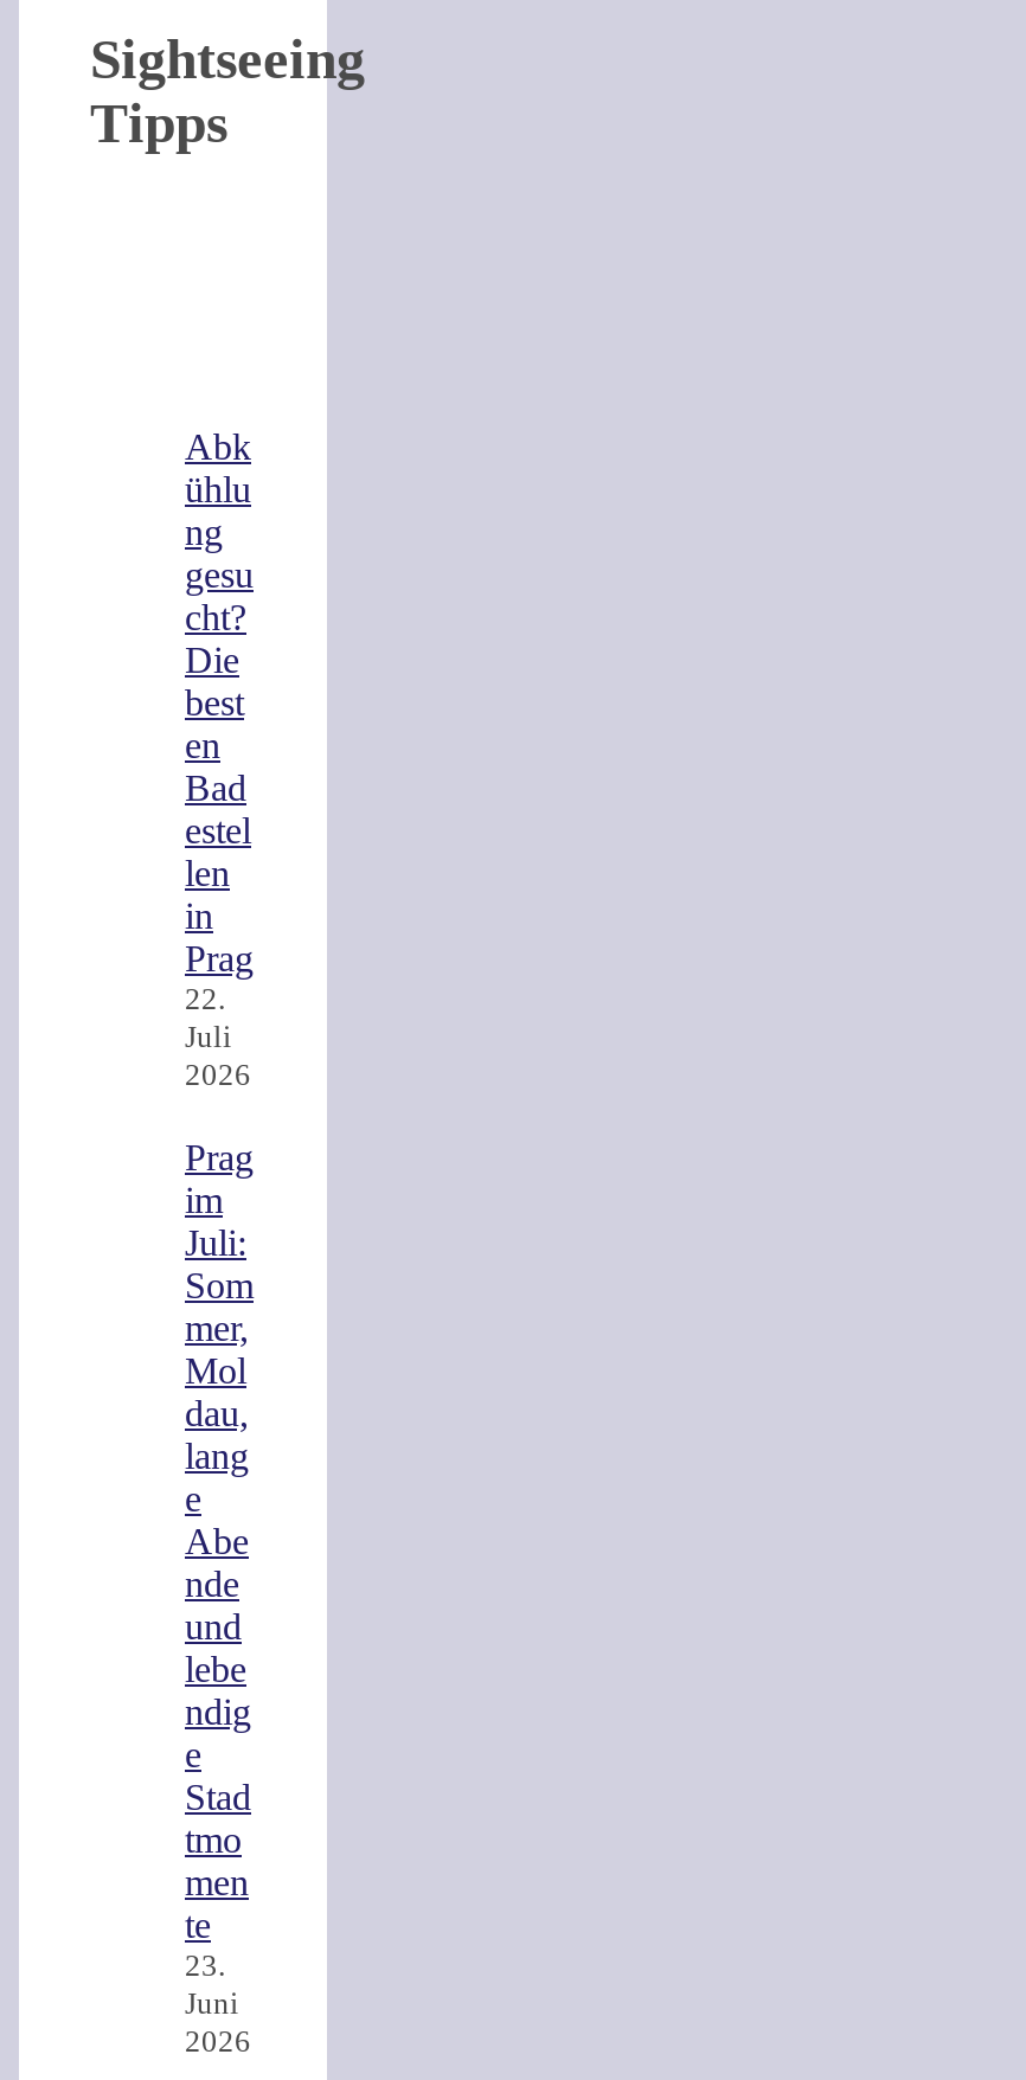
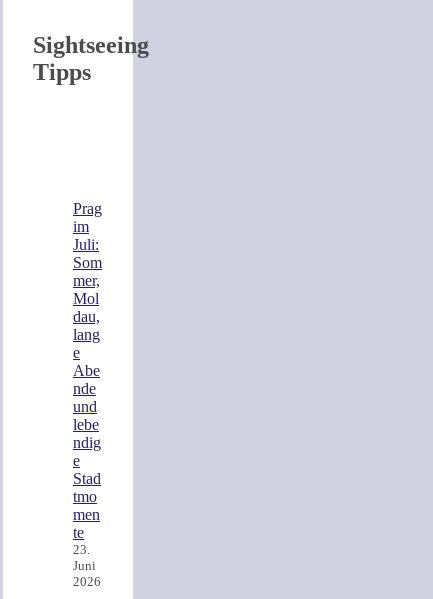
[185,425,254,1091] Abk | ühlu | ng | gesu | cht? | Die | best | en | Bad | estel | len | in | Prag | 22. | Juli | 2026 -> none

